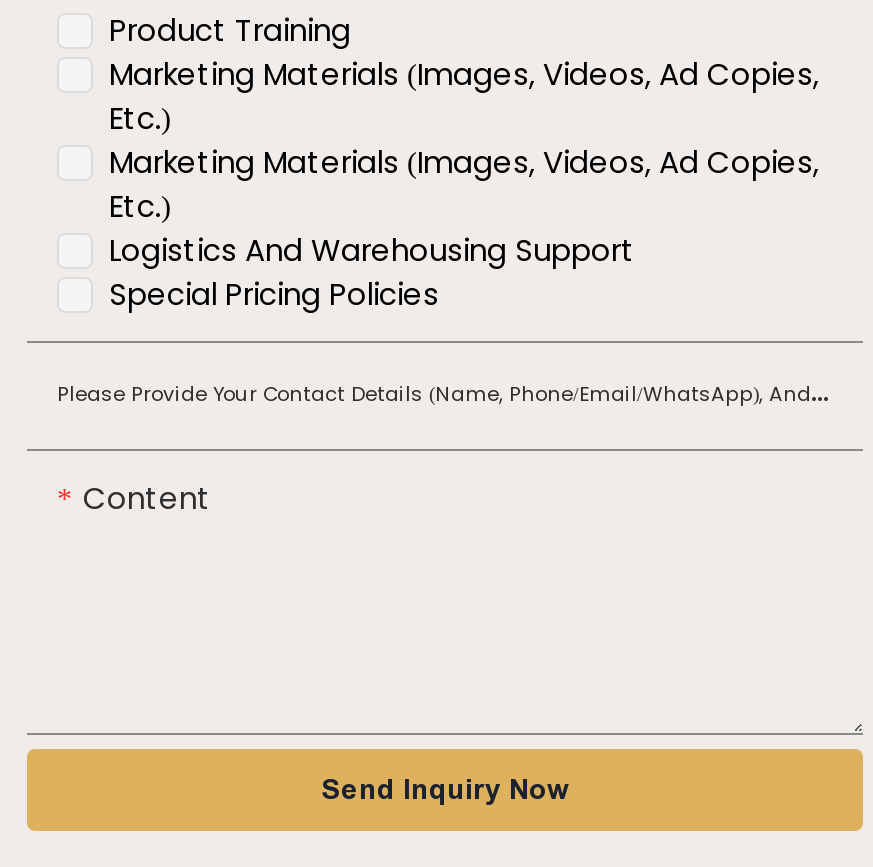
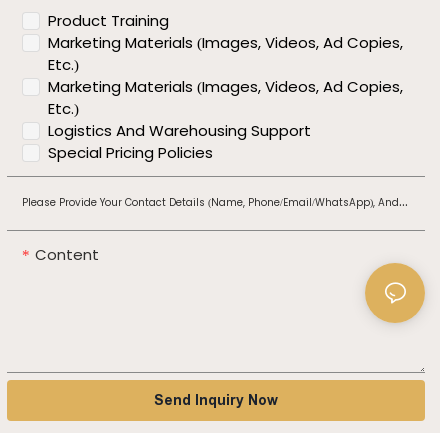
none -> [363,262,427,325] [image]

